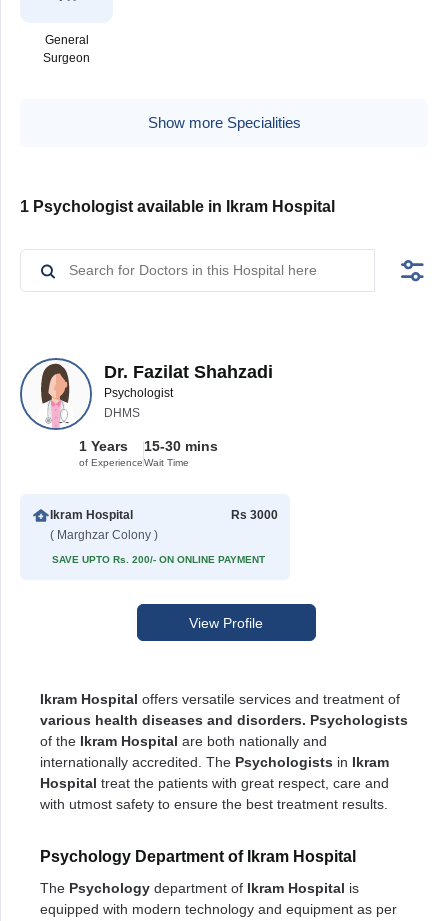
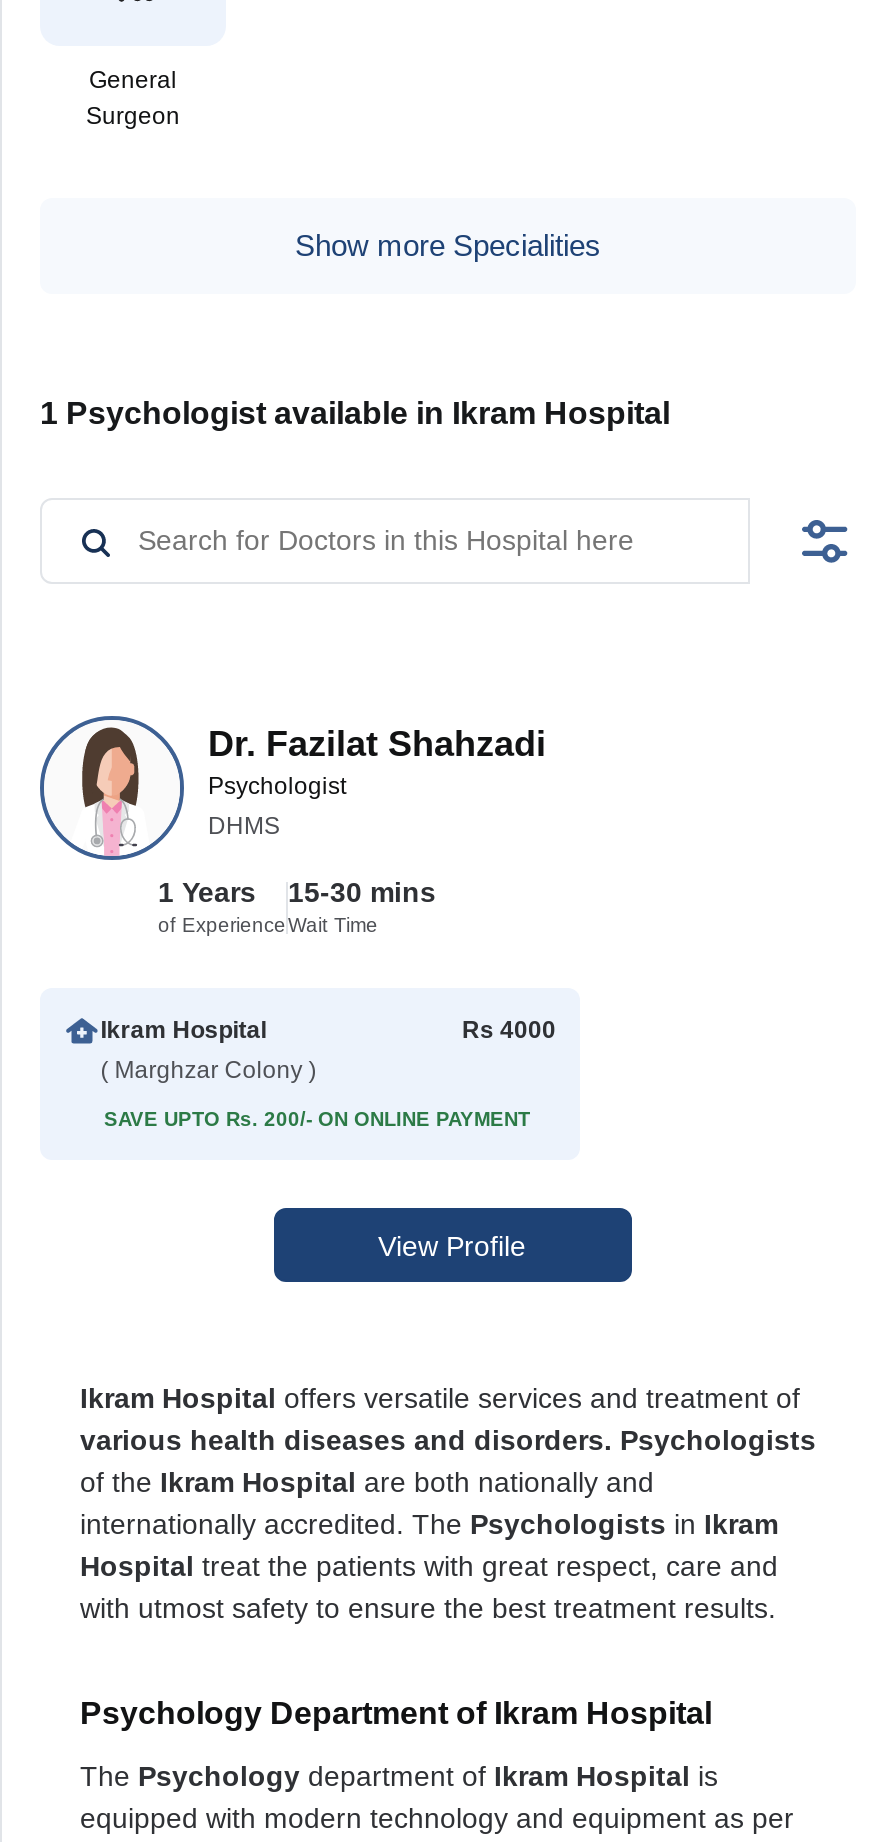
[231,508,278,522] Rs 3000 -> [462,1016,556,1044] Rs 4000

